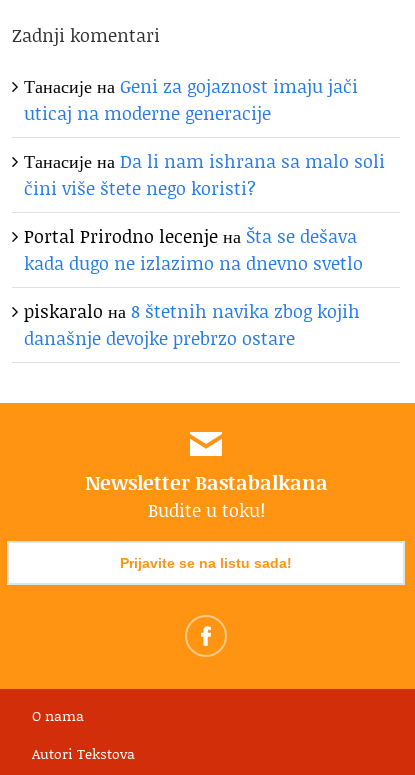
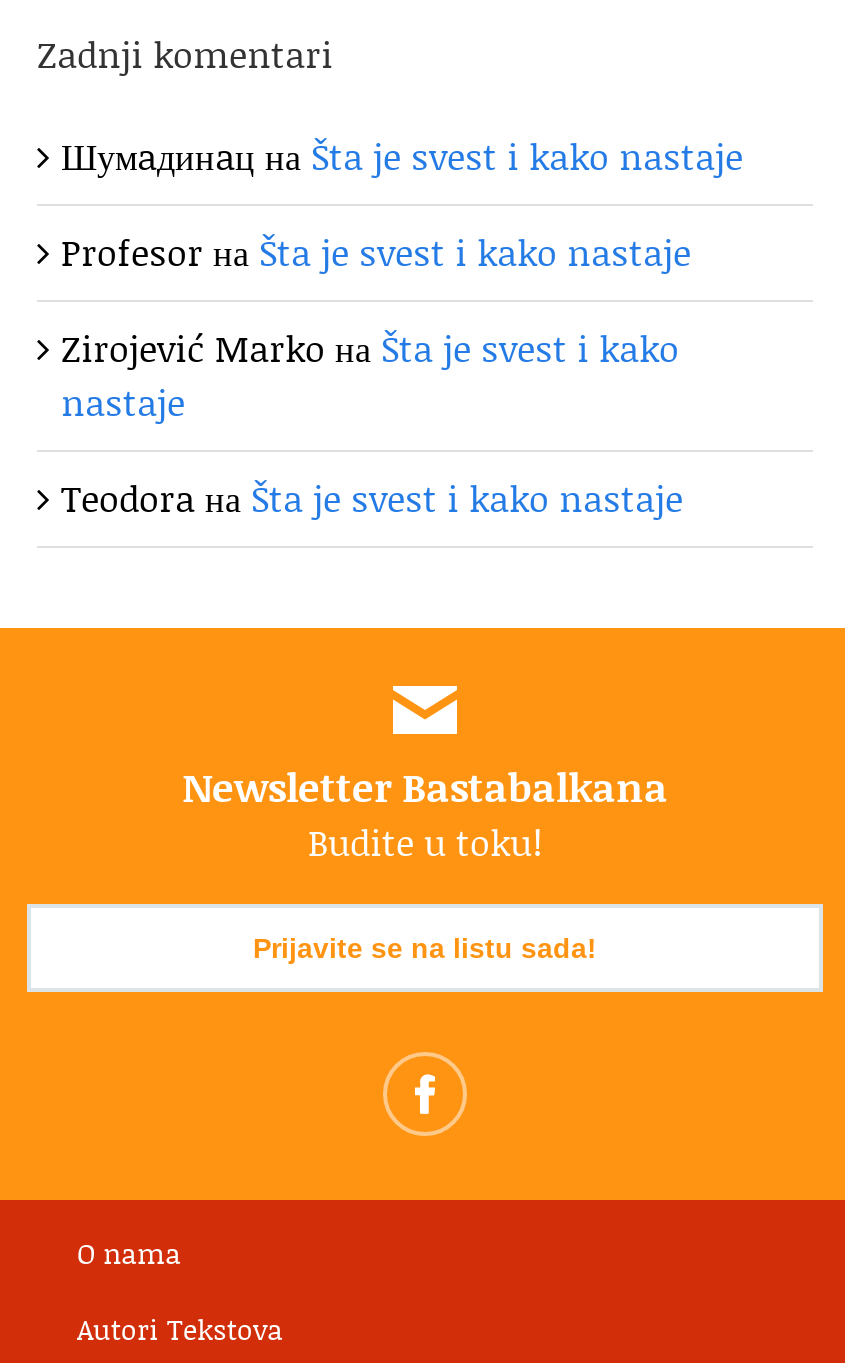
[24,73,358,126] Танасије на Geni za gojaznost imaju jači | uticaj na moderne generacije -> [61,130,743,182] Шумaдинaц на Šta je svest i kako nastaje
[24,148,385,201] Танасије на Da li nam ishrana sa malo soli | čini više štete nego koristi? -> [61,226,691,278] Profesor на Šta je svest i kako nastaje
[24,223,363,276] Portal Prirodno lecenje на Šta se dešava | kada dugo ne izlazimo na dnevno svetlo -> [61,322,679,428] Zirojević Marko на Šta je svest i kako | nastaje
[24,298,360,351] piskaralo на 8 štetnih navika zbog kojih | današnje devojke prebrzo ostare -> [61,472,683,524] Teodora на Šta je svest i kako nastaje

